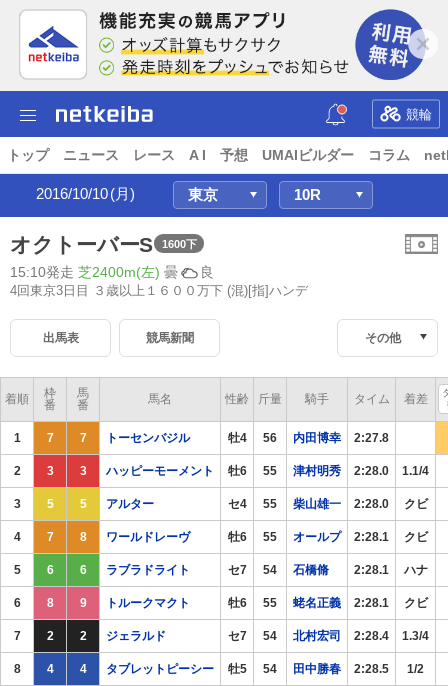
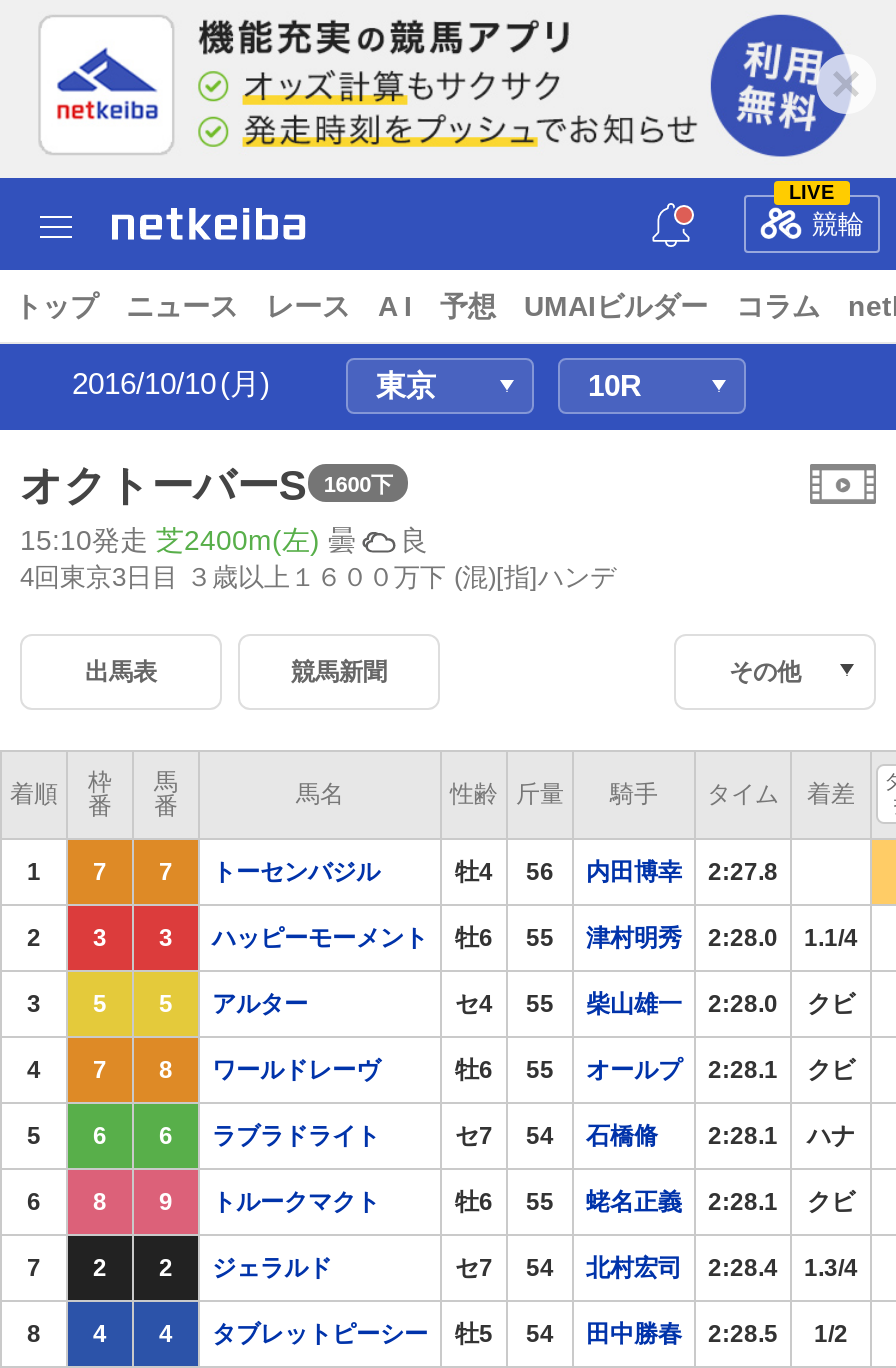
none -> [789,180,835,202] LIVE

